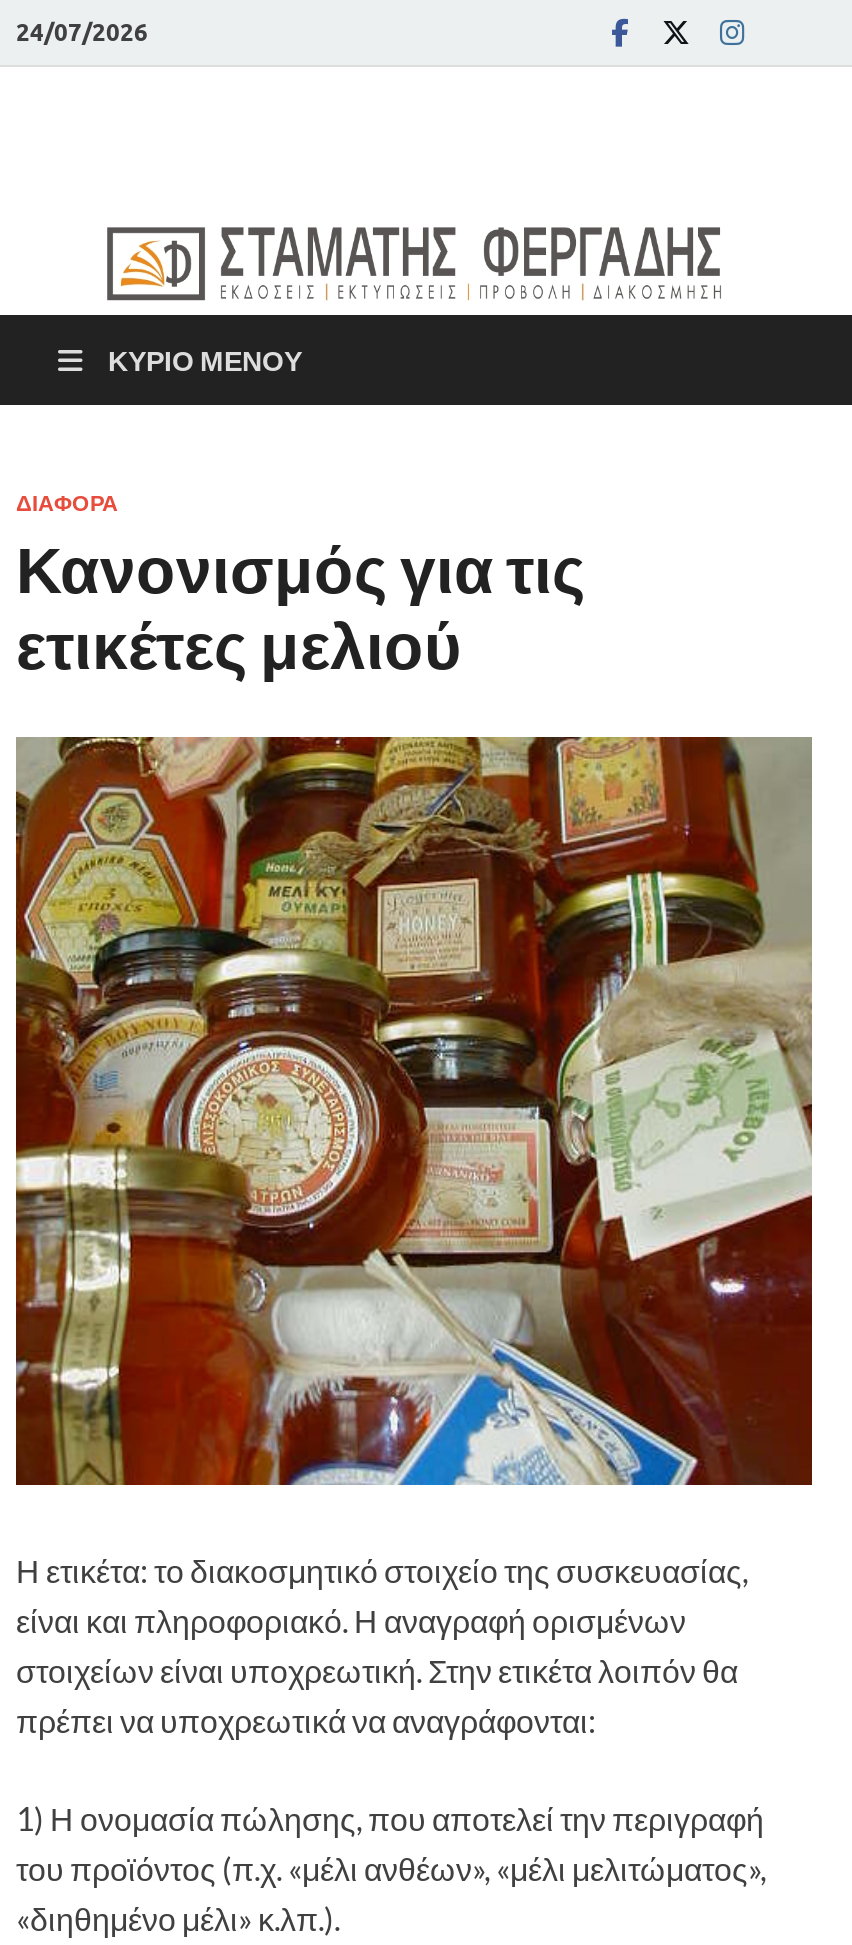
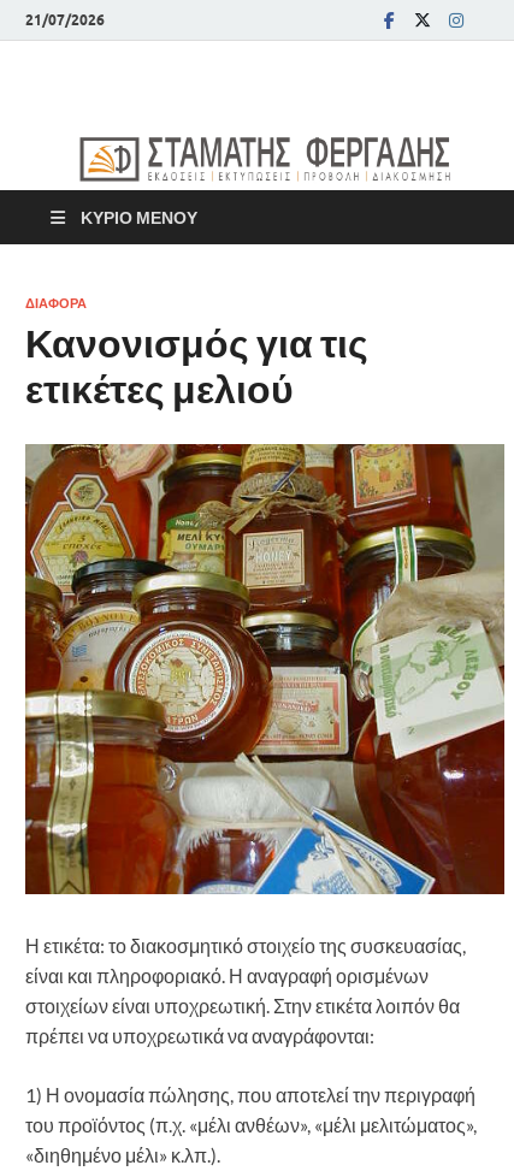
[16,16,148,46] 24/07/2026 -> [25,10,105,28] 21/07/2026

